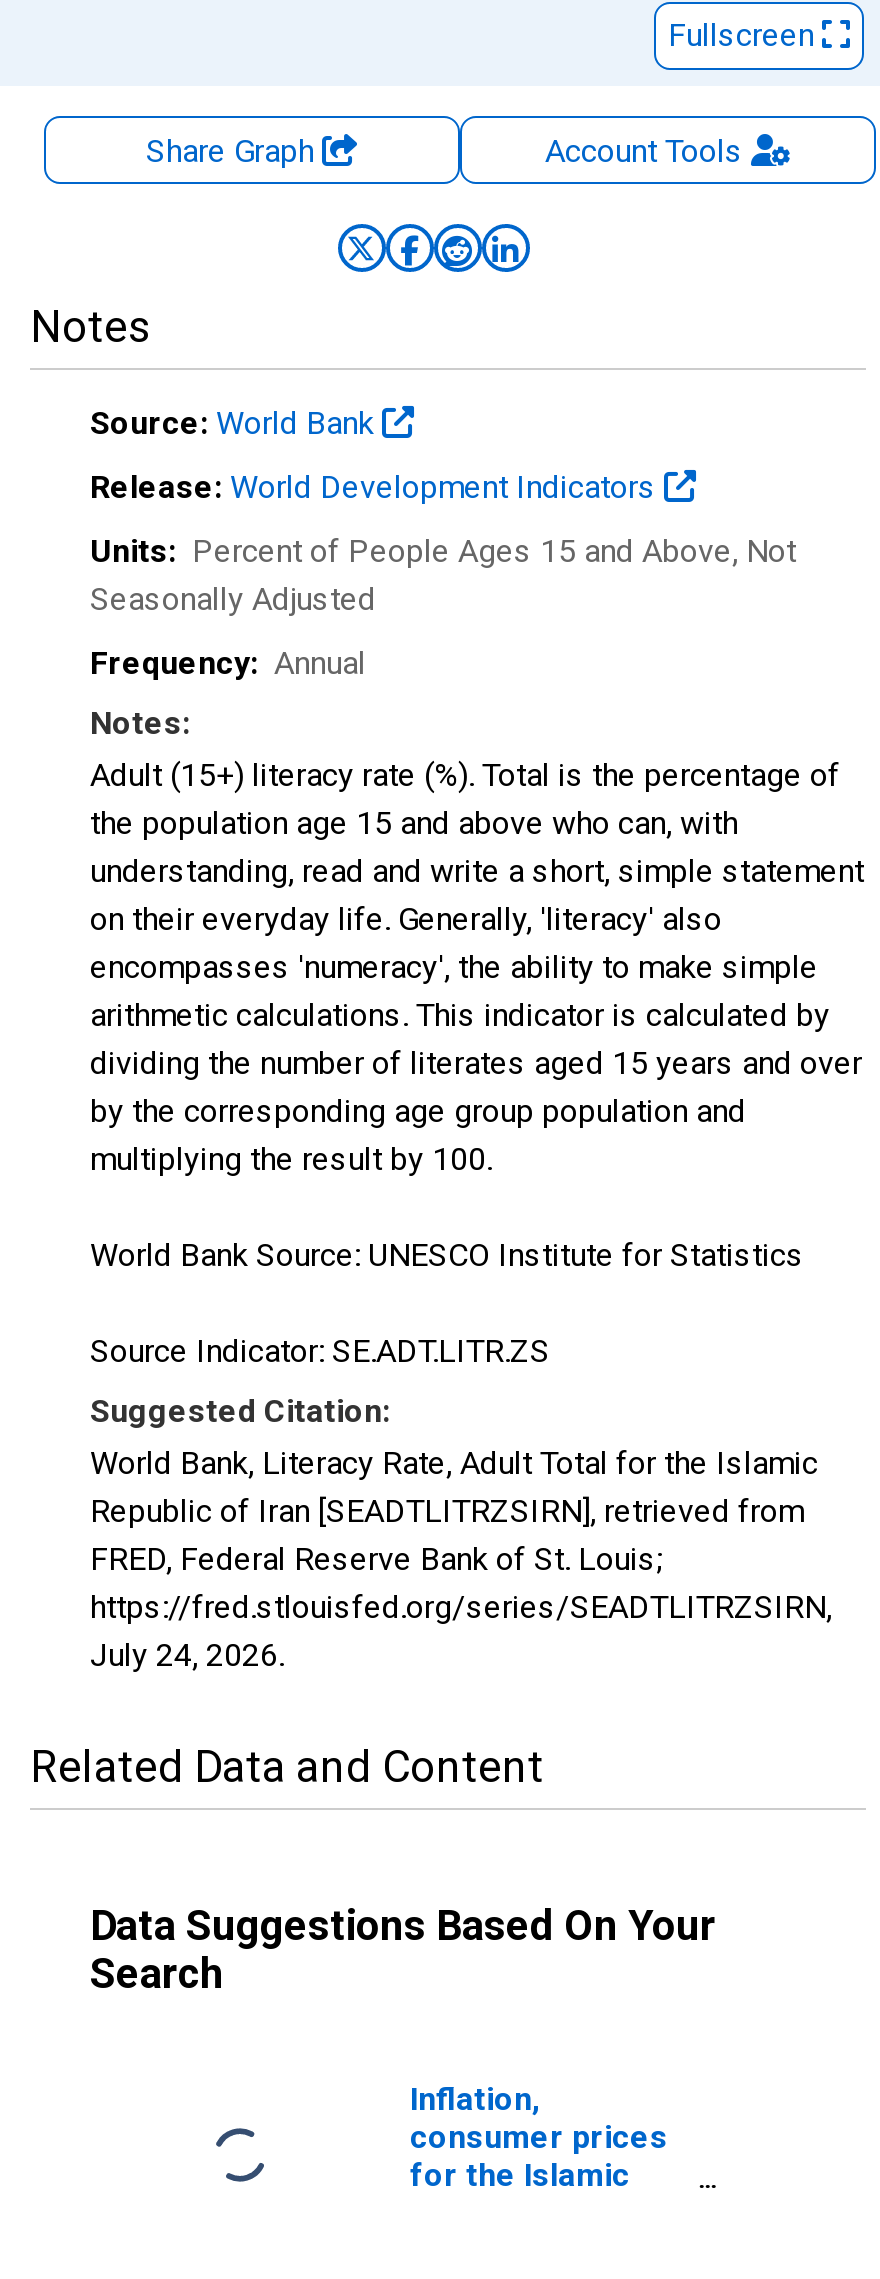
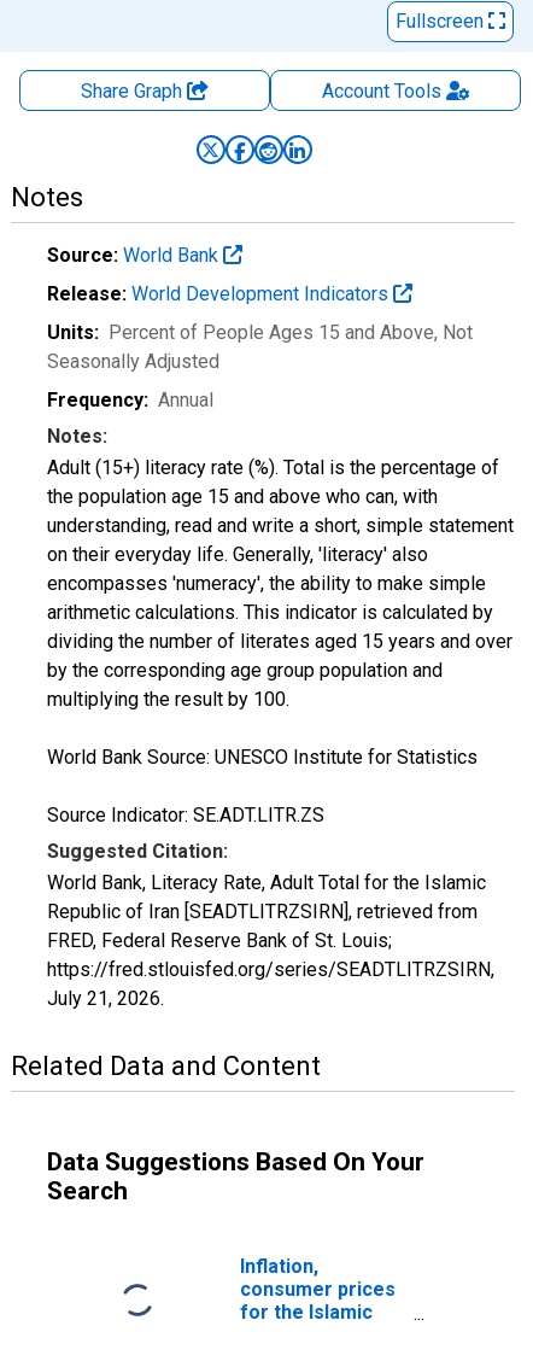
[90,1636,284,1674] July 24, 2026. -> [47,987,164,1010] July 21, 2026.

